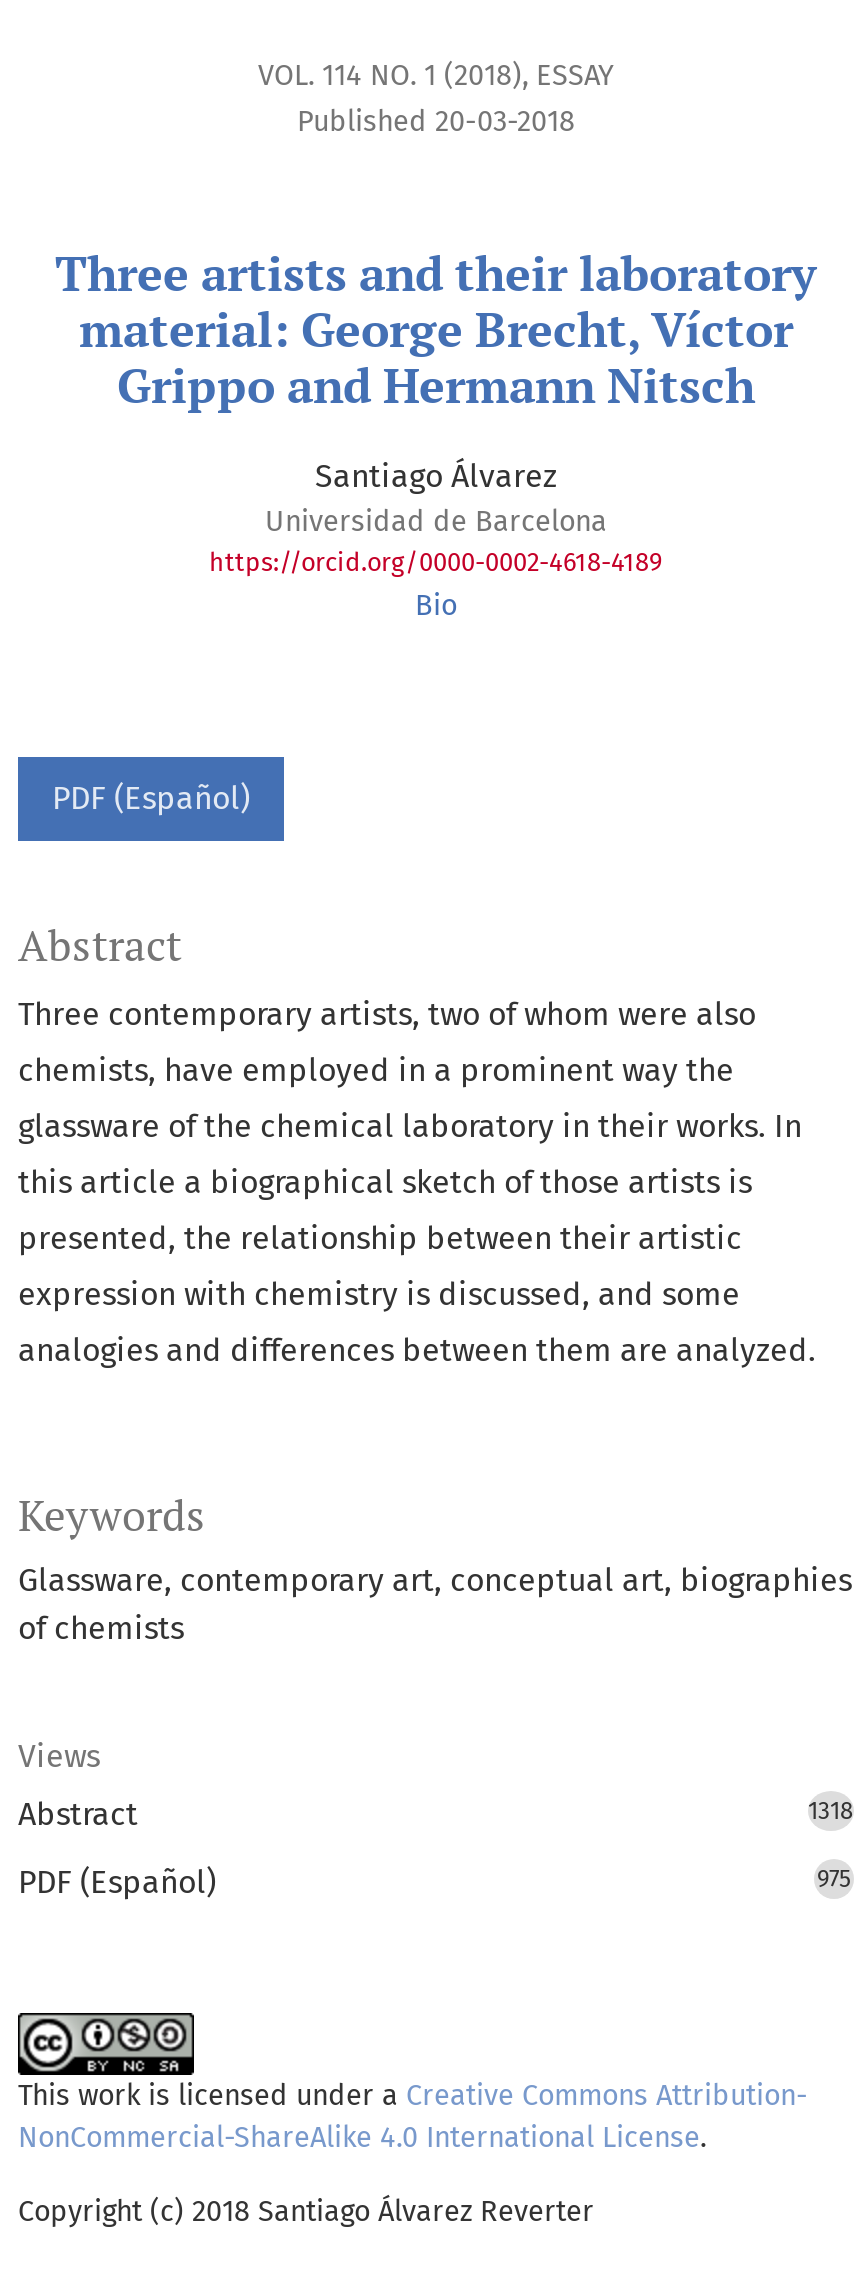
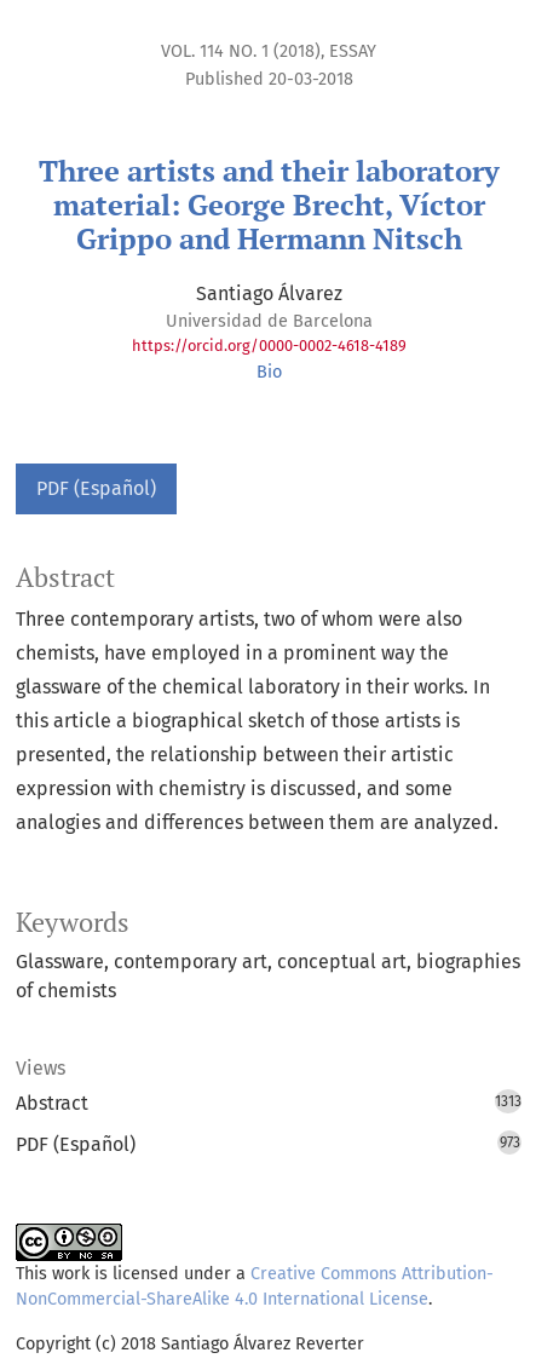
[808,1798,854,1826] 1318 -> [495,1093,521,1110] 1313
[817,1866,851,1894] 975 -> [499,1134,520,1151] 973

